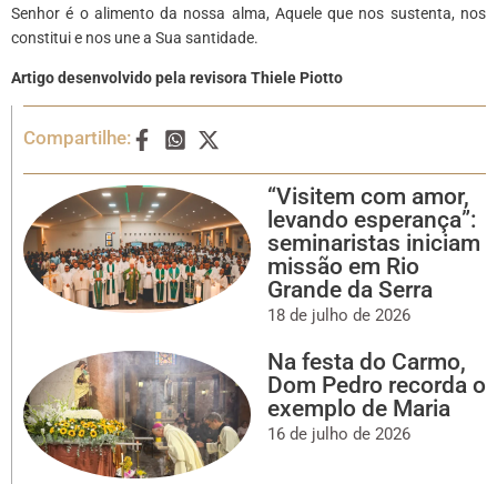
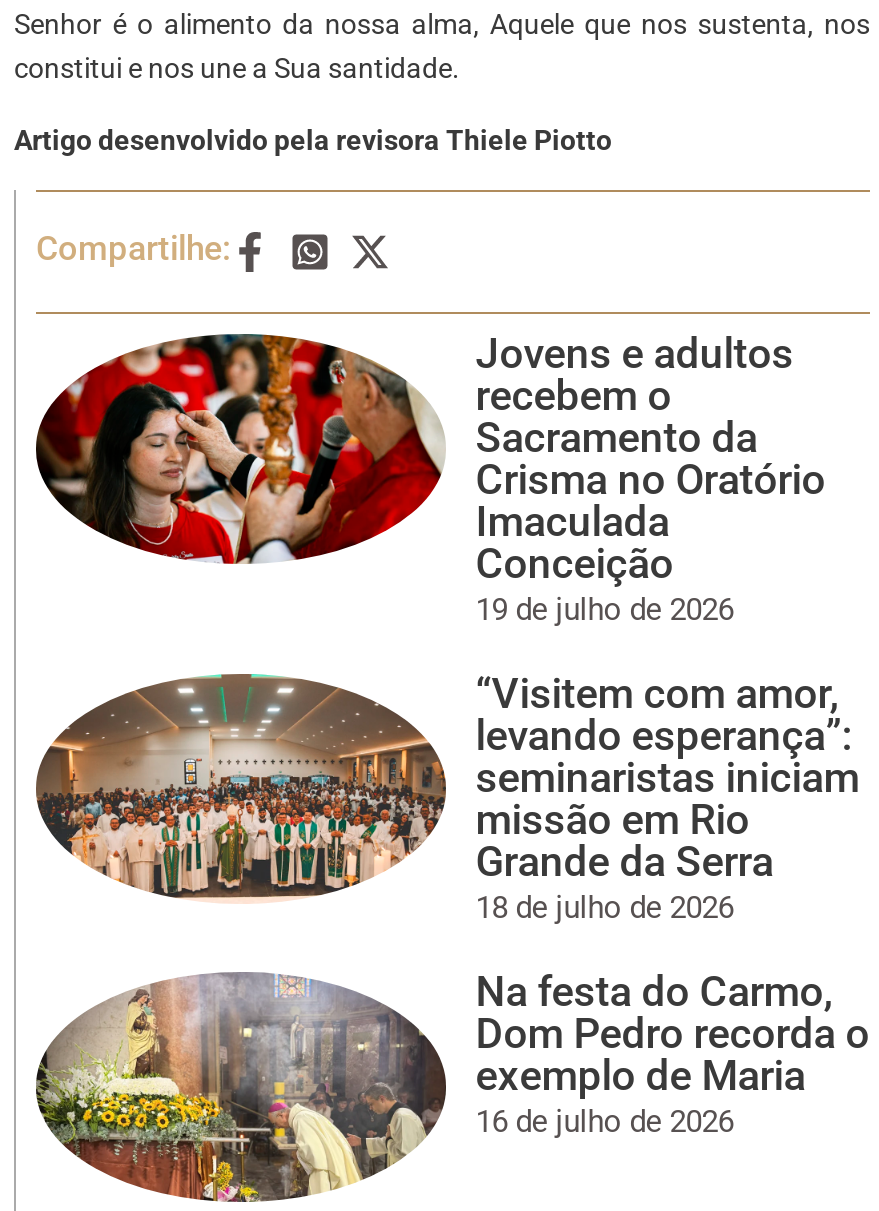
none -> [36,330,825,628] [image] | Jovens e adultos | recebem o | Sacramento da | Crisma no Oratório | Imaculada | Conceição | 19 de julho de 2026

